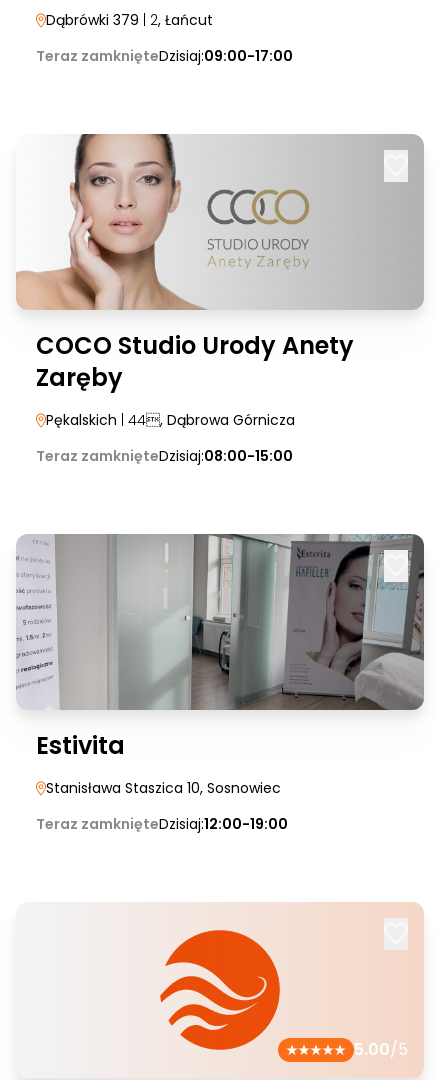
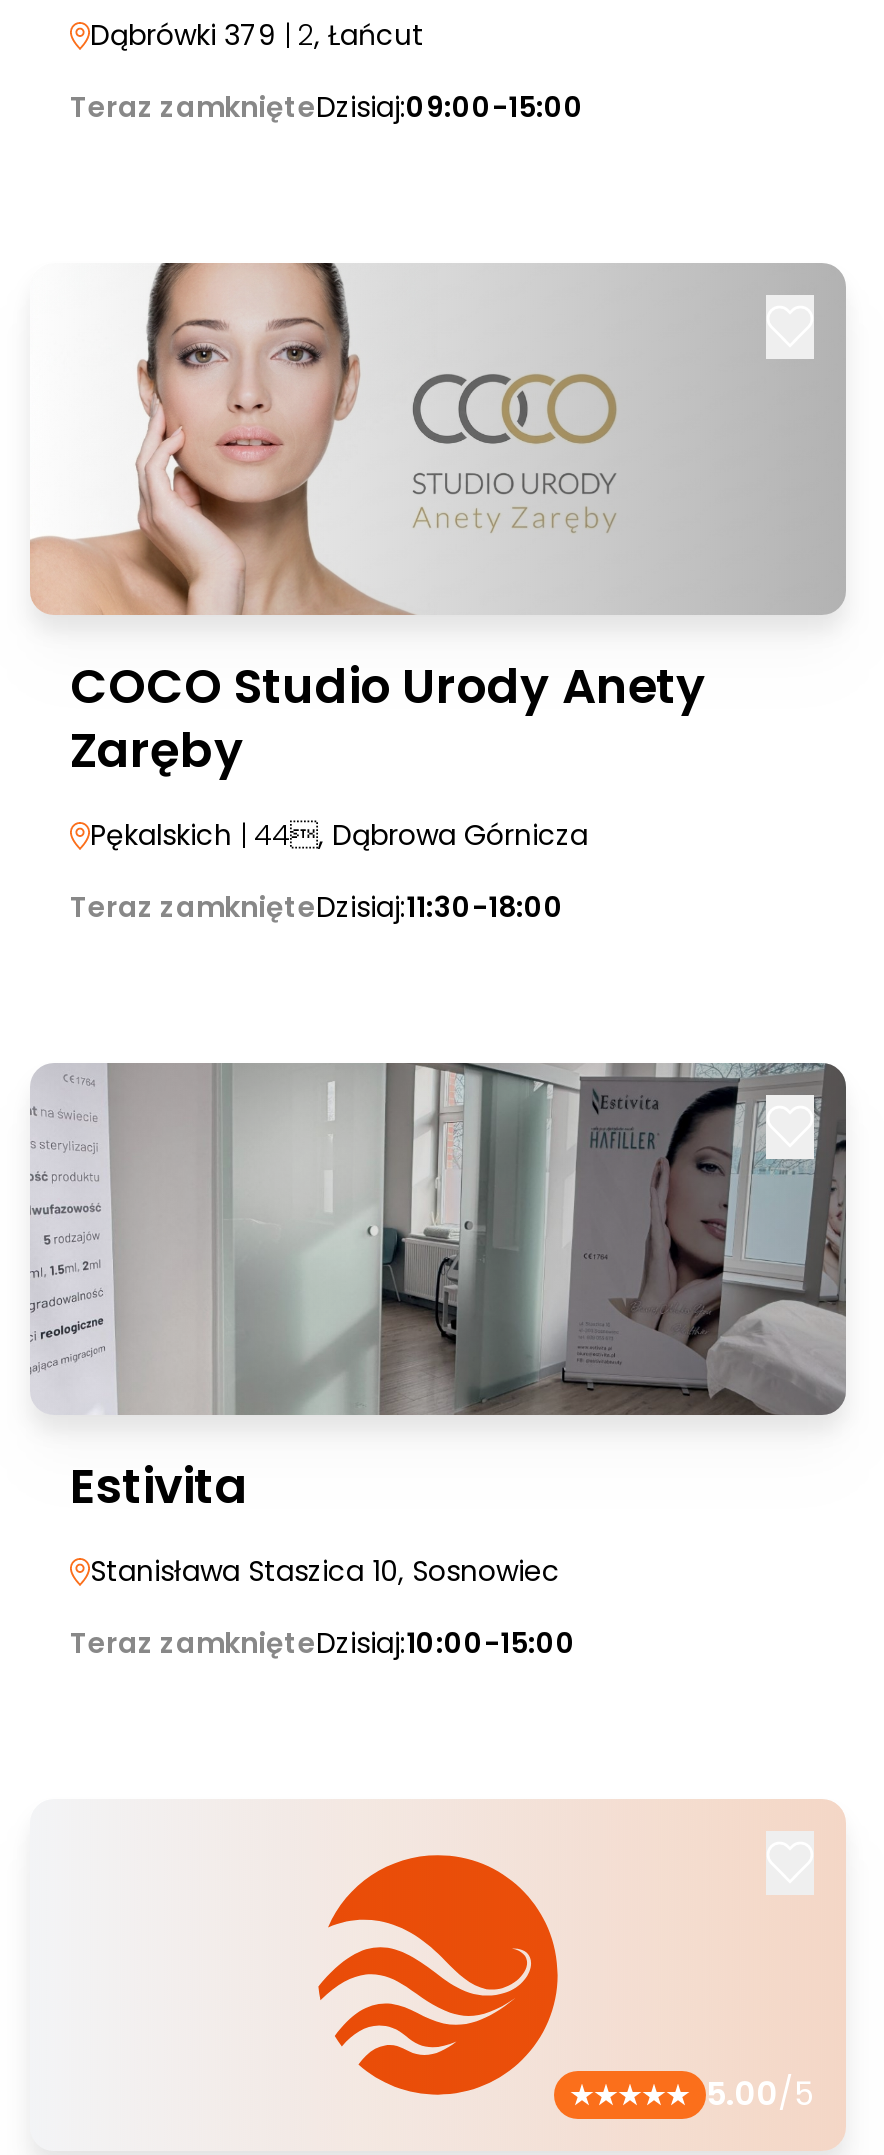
[36,46,293,66] Teraz zamknięteDzisiaj:09:00-17:00 -> [70,87,584,127] Teraz zamknięteDzisiaj:09:00-15:00
[36,446,293,466] Teraz zamknięteDzisiaj:08:00-15:00 -> [70,887,564,927] Teraz zamknięteDzisiaj:11:30-18:00
[36,814,288,834] Teraz zamknięteDzisiaj:12:00-19:00 -> [70,1623,576,1663] Teraz zamknięteDzisiaj:10:00-15:00

